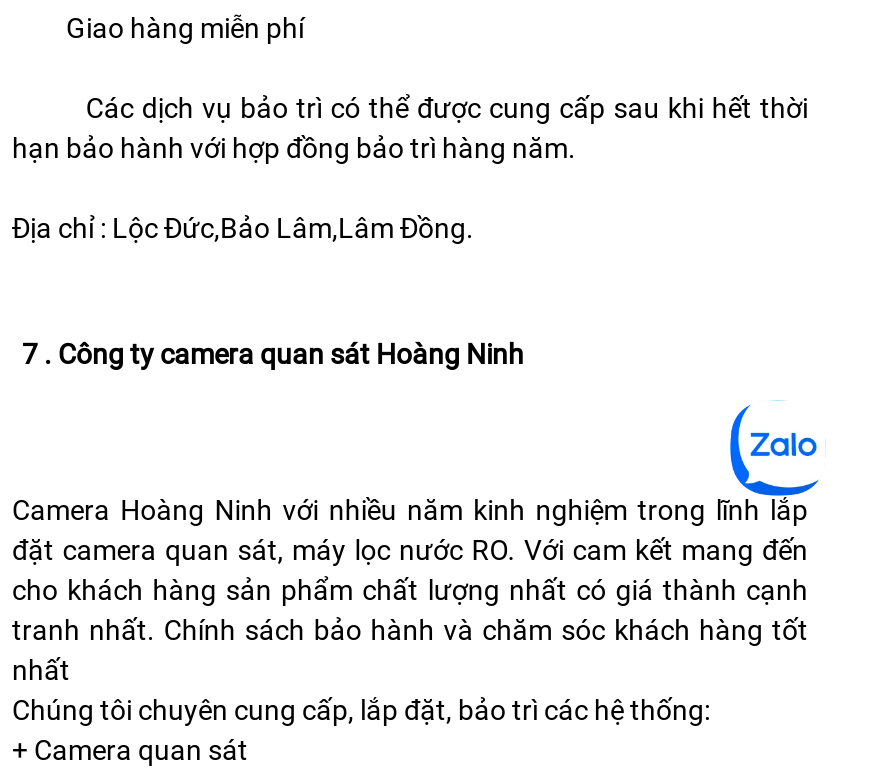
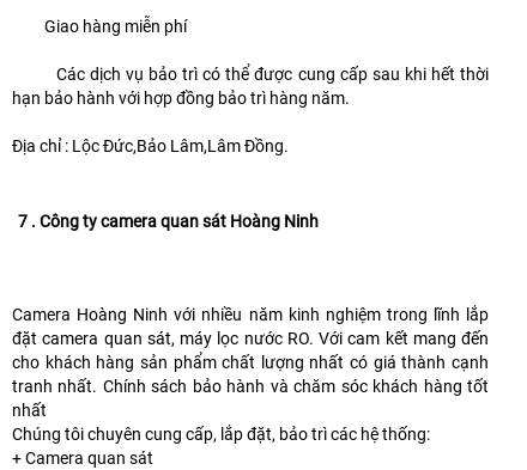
[728,404,820,490] [image] -> none

